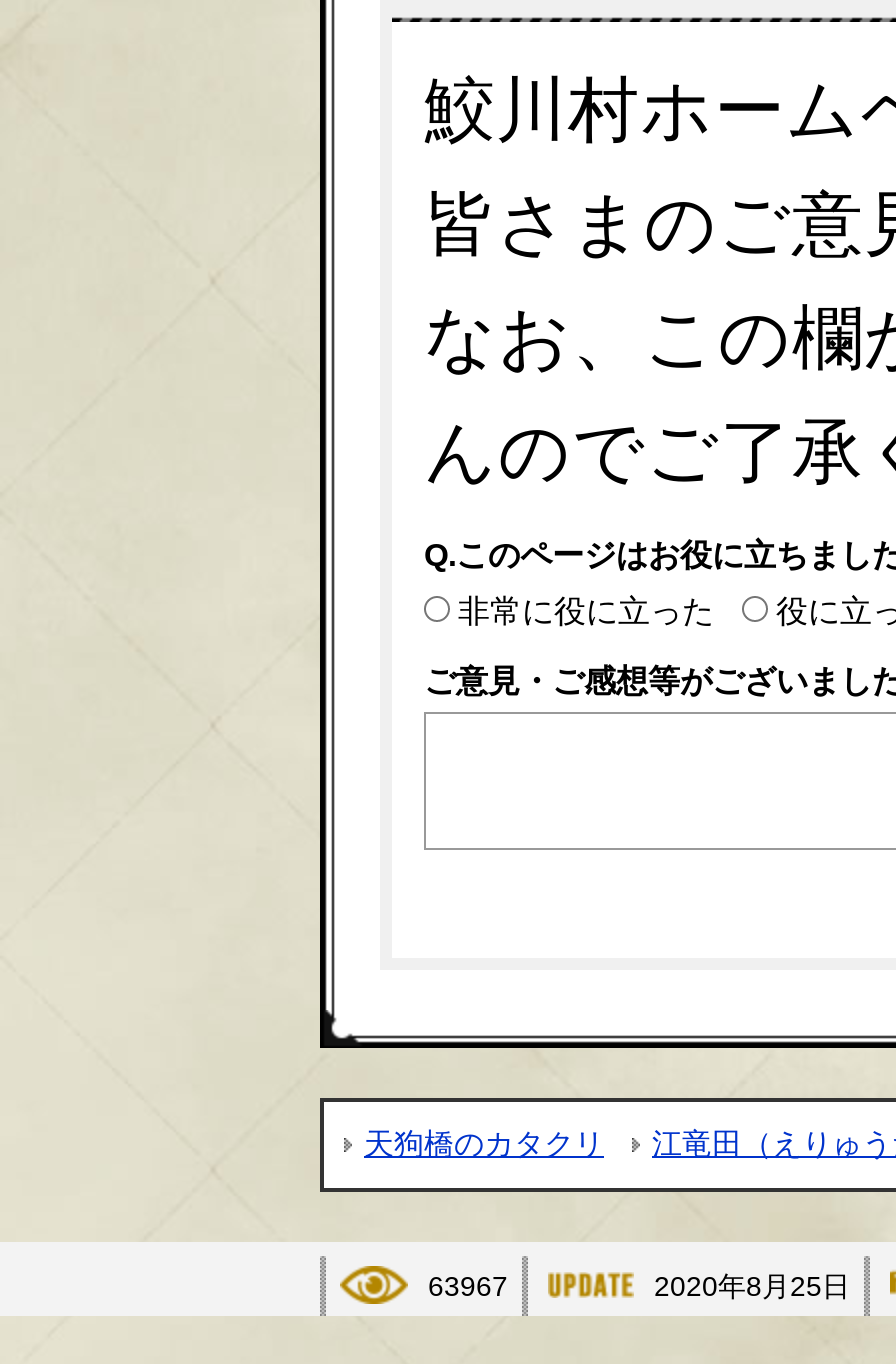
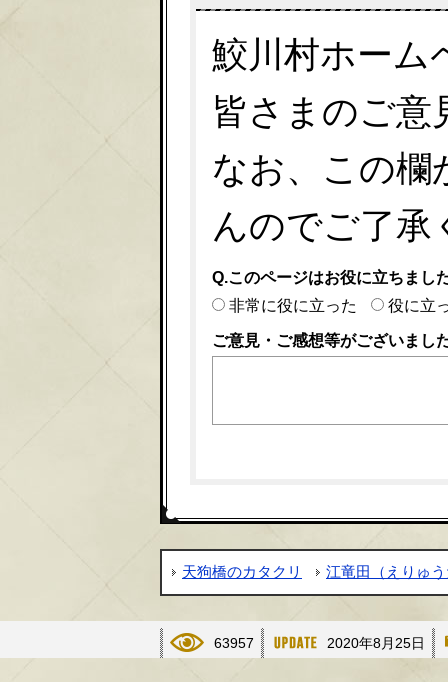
[428,1270,508,1302] 63967 -> [214,635,254,651] 63957

